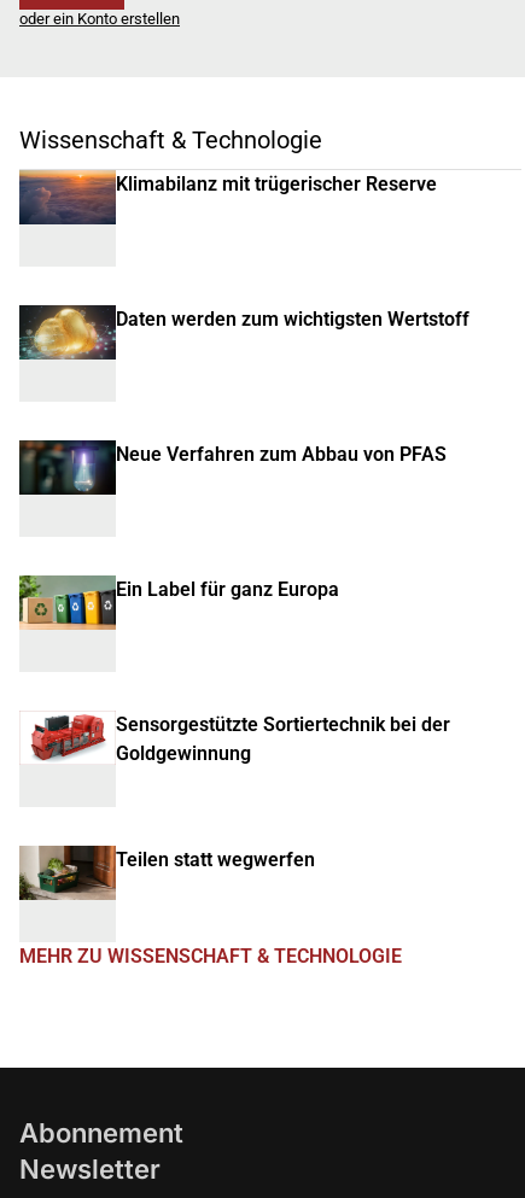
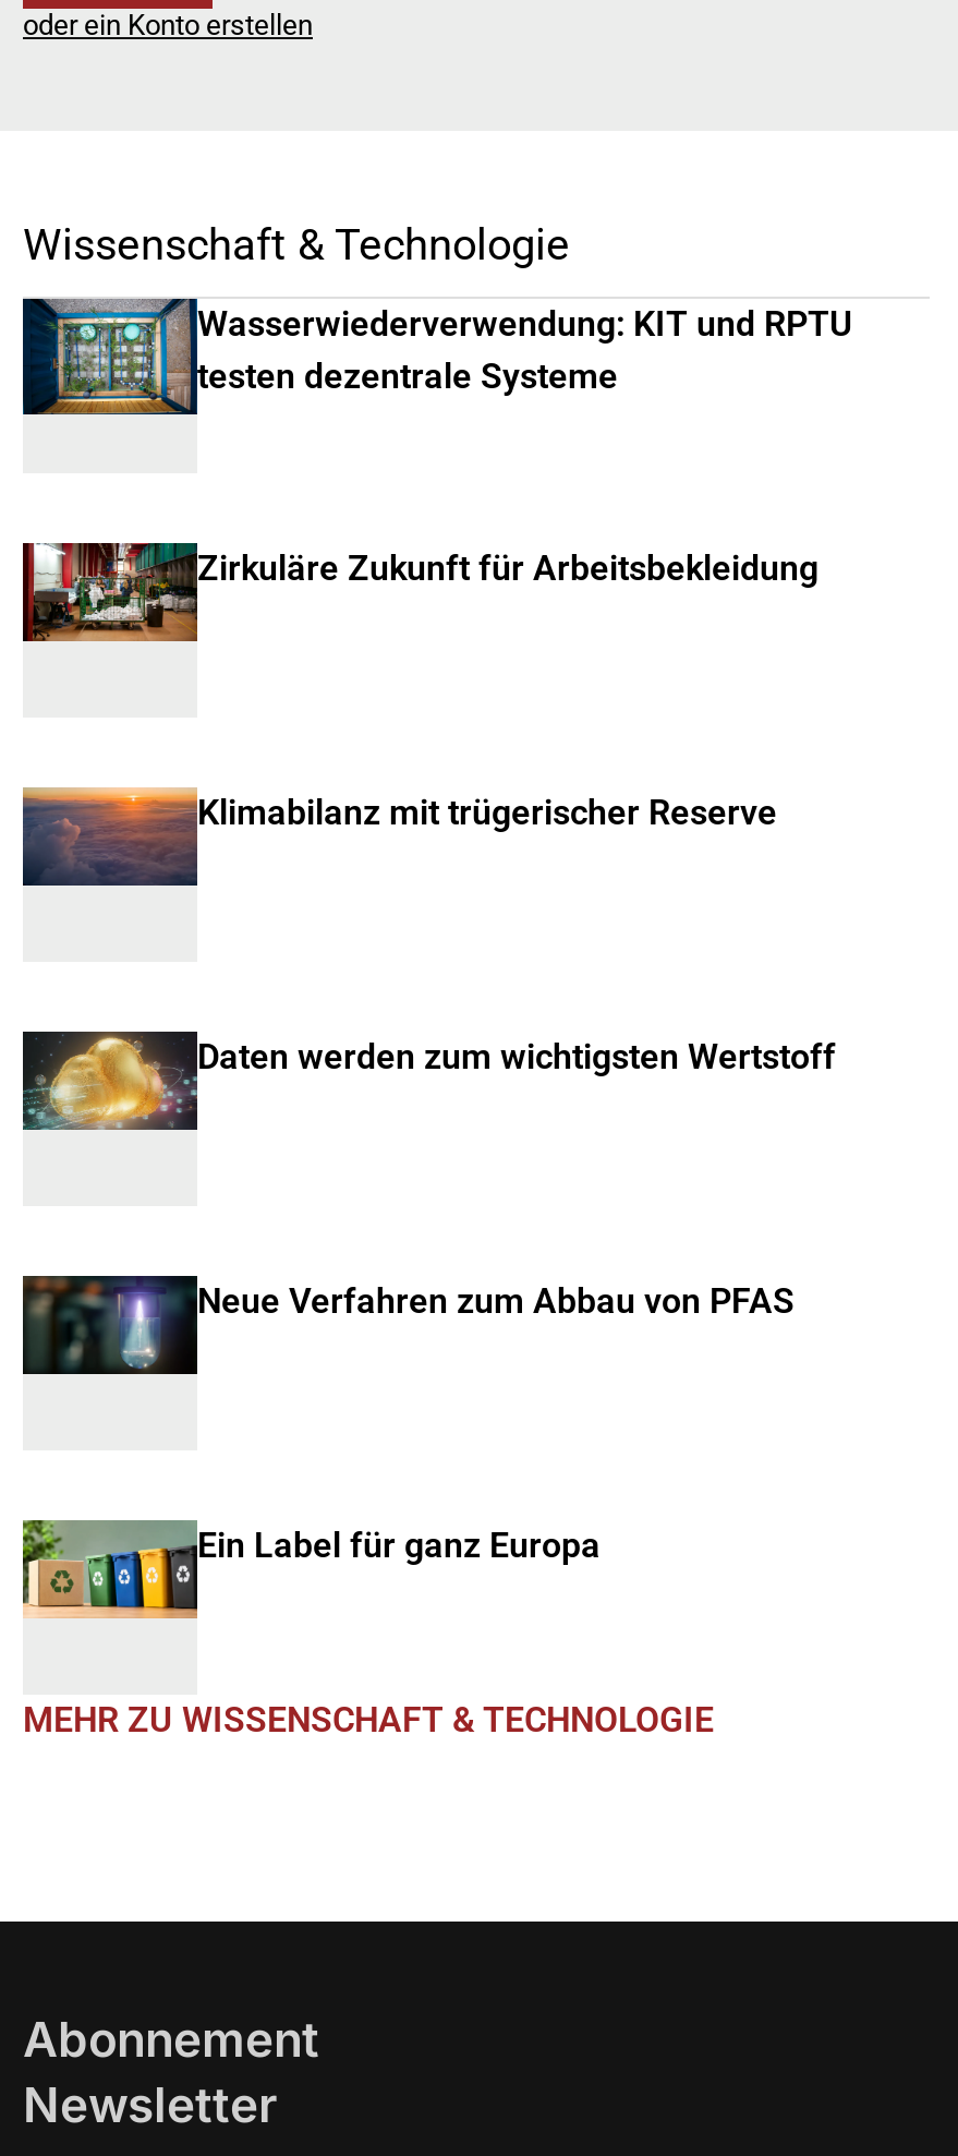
none -> [21,297,853,417] [image] | Wasserwiederverwendung: KIT und RPTU | testen dezentrale Systeme
none -> [23,541,818,643] [image] | Zirkuläre Zukunft für Arbeitsbekleidung
moved [18,170,469,601] -> [21,787,836,1566]: [image] | Klimabilanz mit trügerischer Reserve | Daten werden zum wichtigsten Wertstoff | Neue Verfahren zum Abbau von PFAS | Ein Label für ganz Europa
moved [17,574,115,631] -> [19,1518,195,1621]: [image]
[30,713,450,765] [image] | Sensorgestützte Sortiertechnik bei der | Goldgewinnung -> none
[18,845,315,901] [image] | Teilen statt wegwerfen -> none

